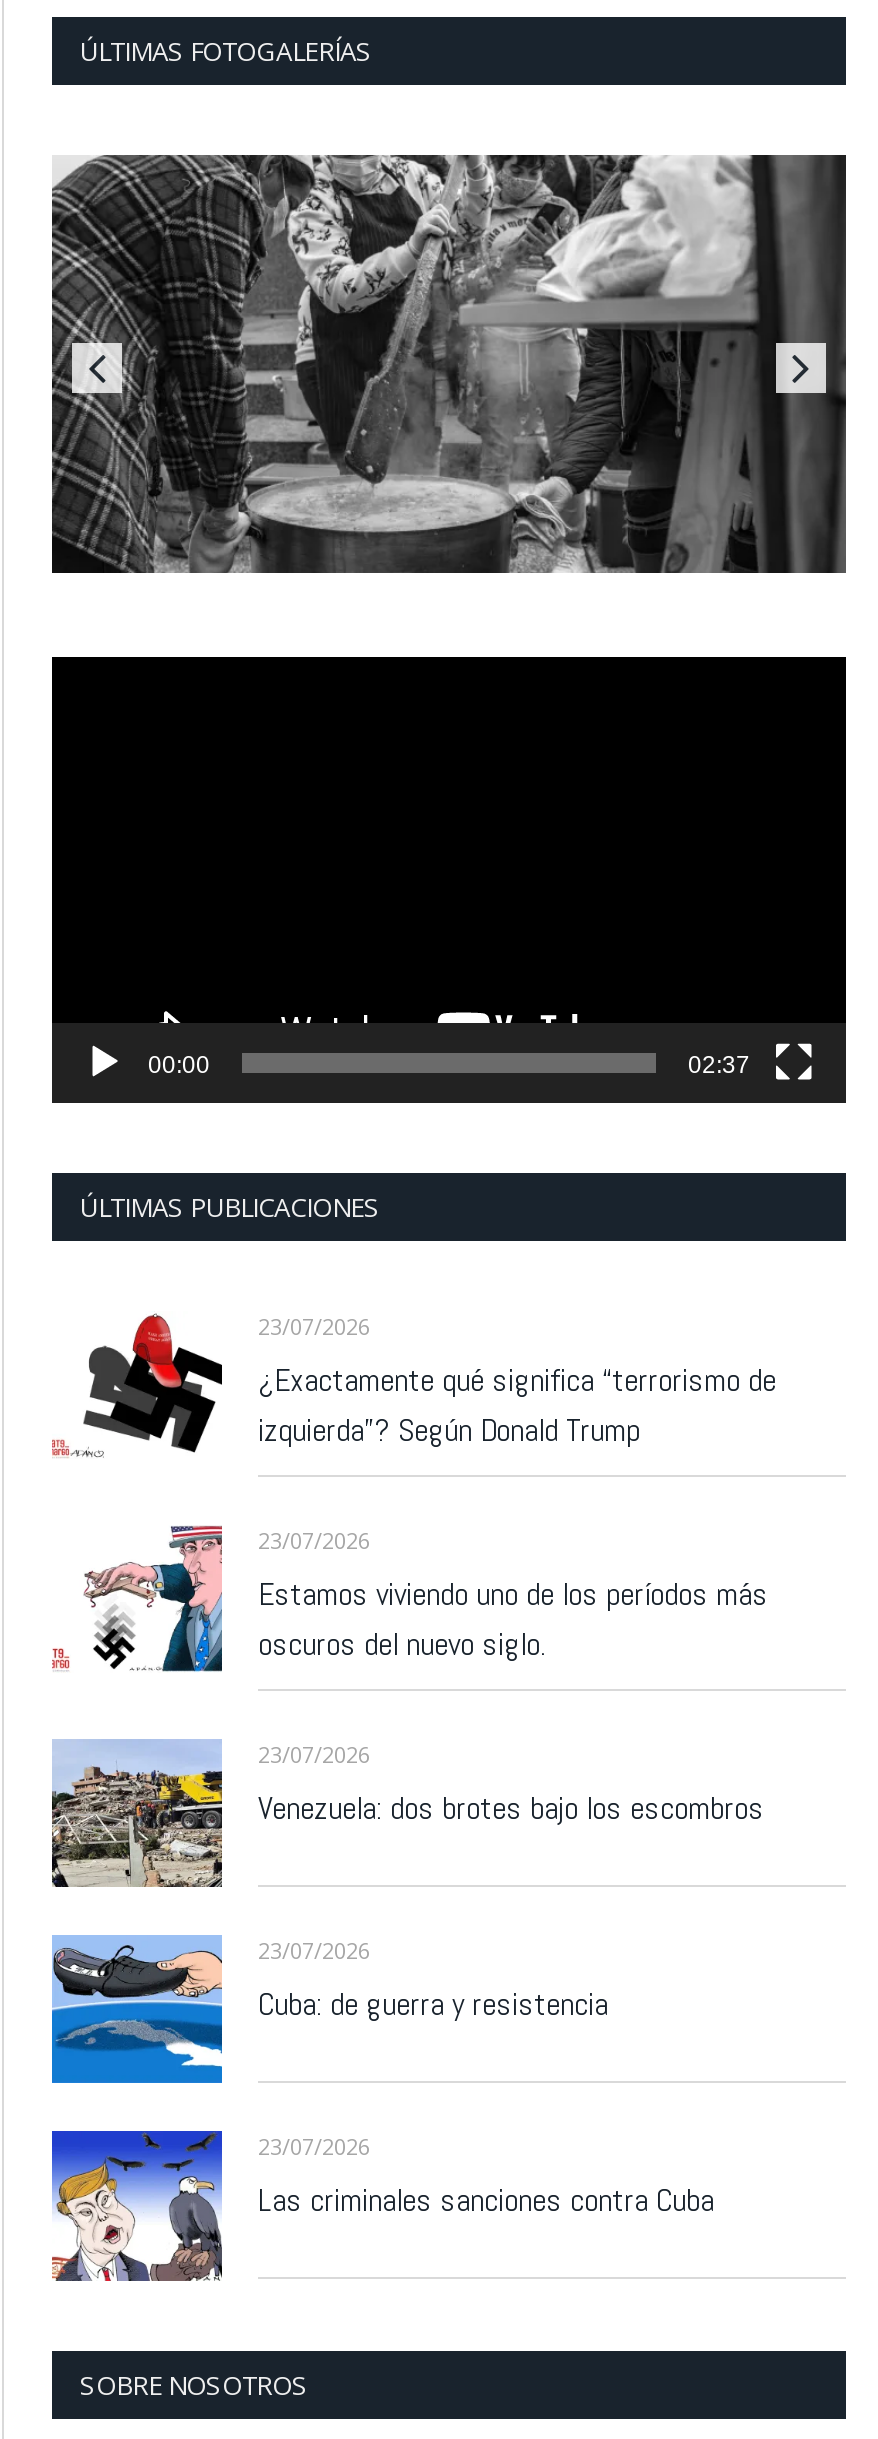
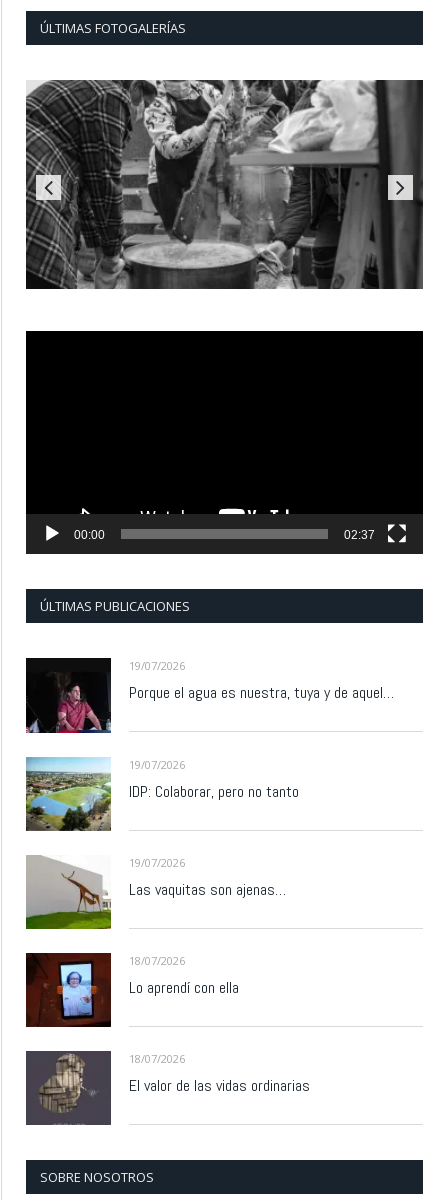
[52,1311,776,1460] [image] | 23/07/2026 | ¿Exactamente qué significa “terrorismo de | izquierda”? Según Donald Trump -> [25,657,394,734] [image] | 19/07/2026 | Porque el agua es nuestra, tuya y de aquel…
[52,1524,768,1674] [image] | 23/07/2026 | Estamos viviendo uno de los períodos más | oscuros del nuevo siglo. -> [25,756,299,832] [image] | 19/07/2026 | IDP: Colaborar, pero no tanto
[50,1739,764,1890] [image] | 23/07/2026 | Venezuela: dos brotes bajo los escombros -> [26,855,286,930] [image] | 19/07/2026 | Las vaquitas son ajenas…
[50,1935,608,2086] [image] | 23/07/2026 | Cuba: de guerra y resistencia -> [25,952,239,1028] [image] | 18/07/2026 | Lo aprendí con ella
[50,2130,714,2284] [image] | 23/07/2026 | Las criminales sanciones contra Cuba -> [25,1050,310,1126] [image] | 18/07/2026 | El valor de las vidas ordinarias

